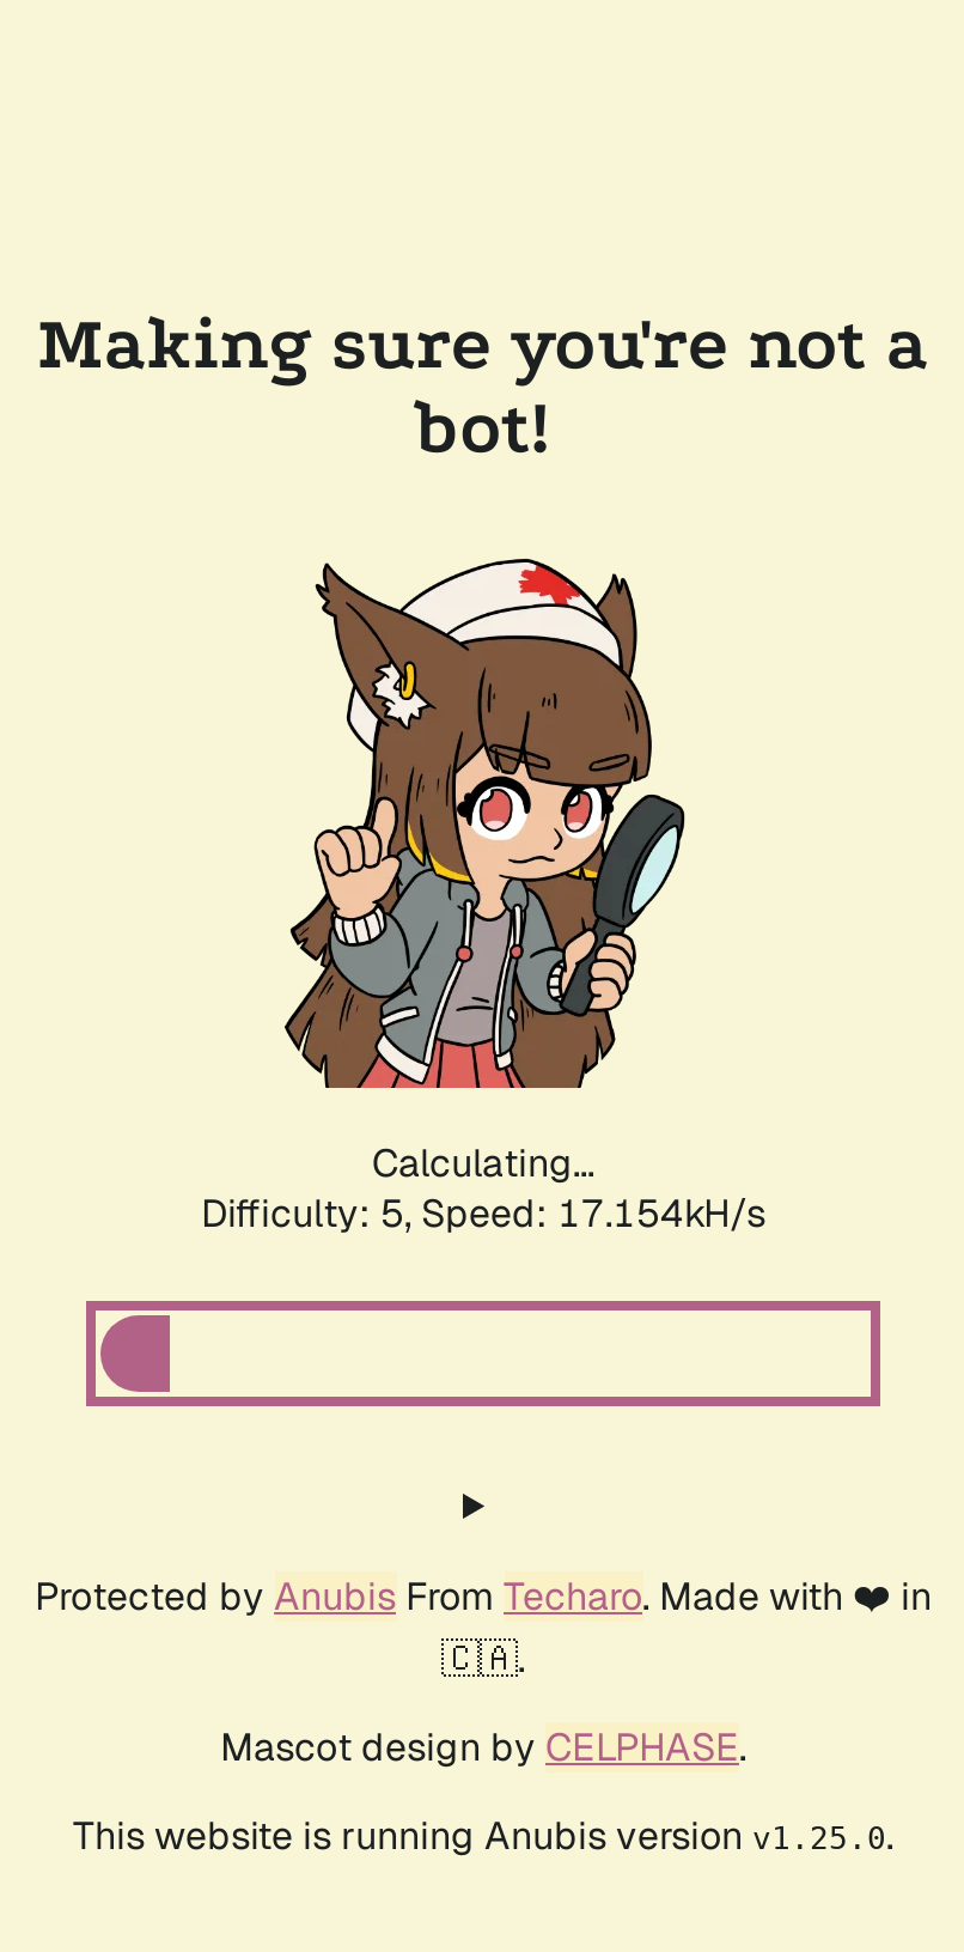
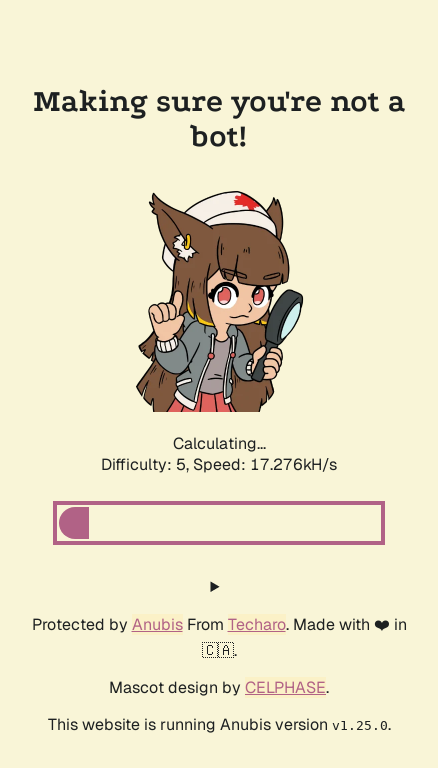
[201,1188,765,1239] Difficulty: 5, Speed: 17.154kH/s -> [101,454,337,475] Difficulty: 5, Speed: 17.276kH/s

